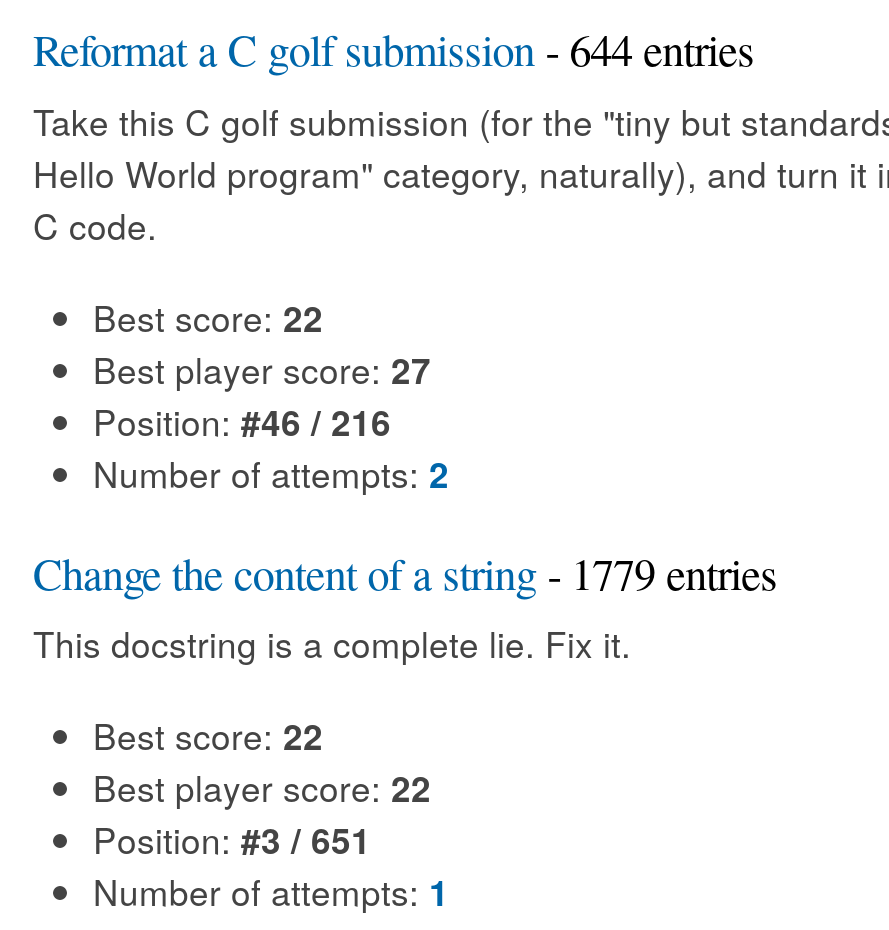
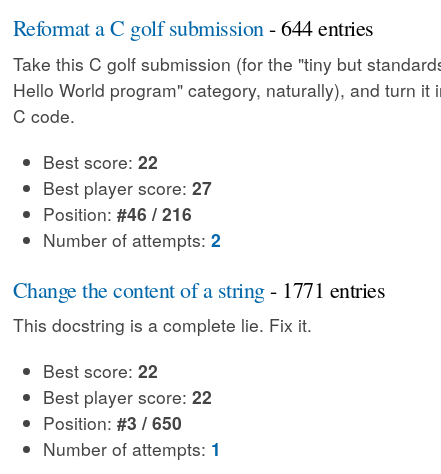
[33,543,777,601] Change the content of a string - 1779 entries -> [13,274,385,303] Change the content of a string - 1771 entries
[93,814,371,864] Position: #3 / 651 -> [43,410,182,435] Position: #3 / 650

